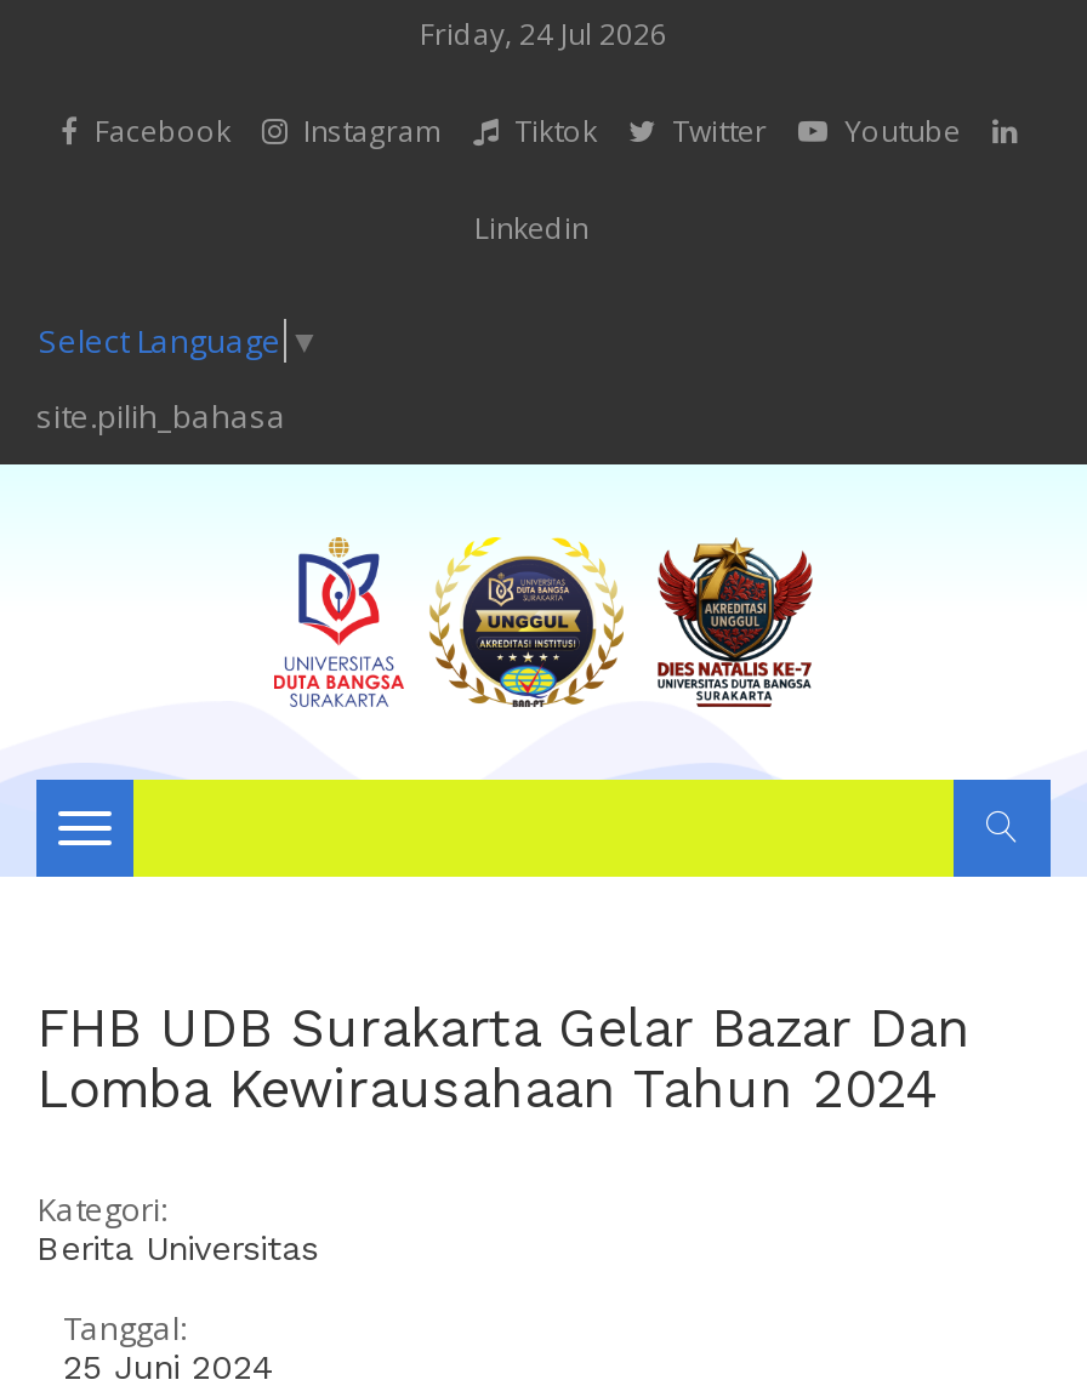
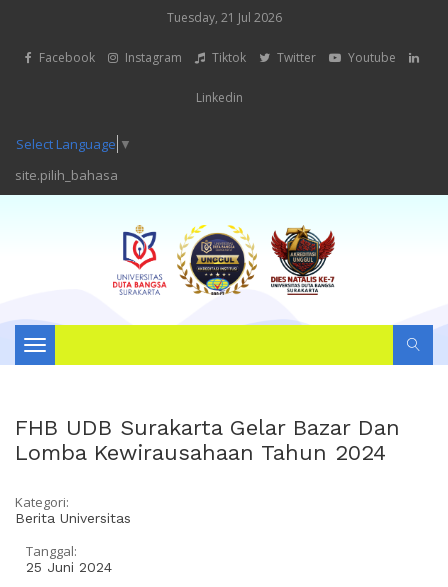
[420,13,667,55] Friday, 24 Jul 2026 -> [166,9,281,26] Tuesday, 21 Jul 2026

